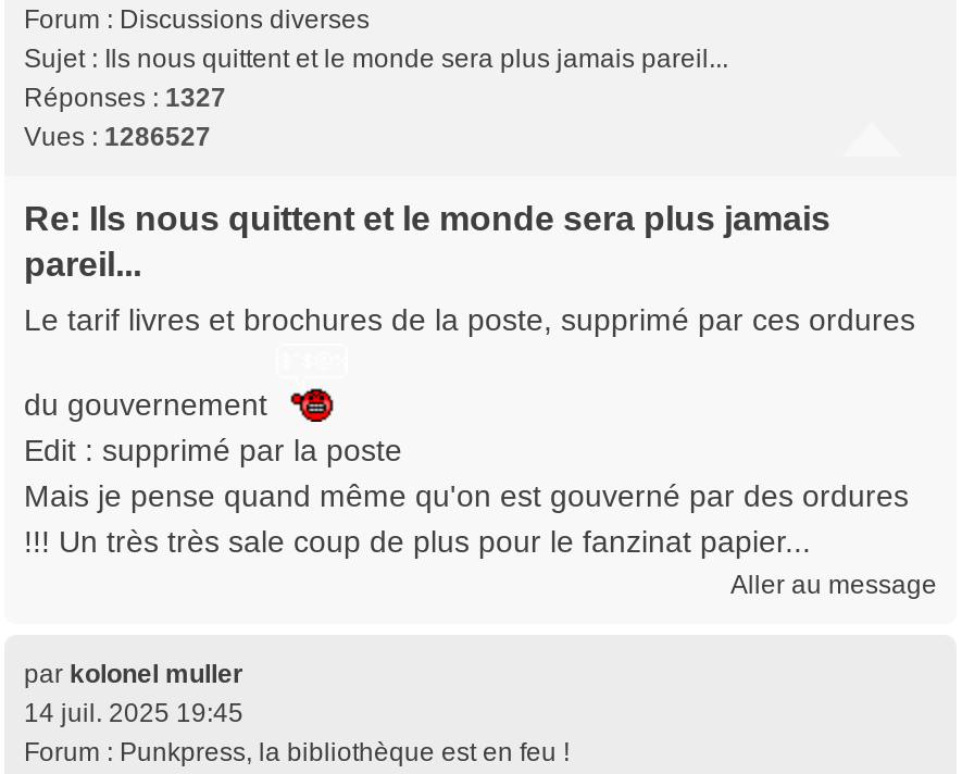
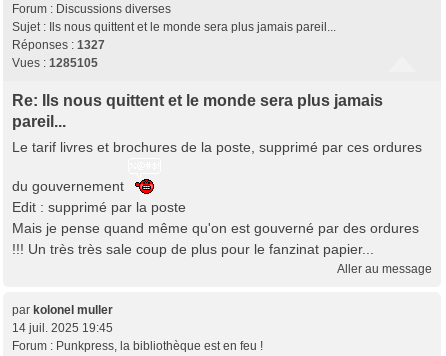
[24,122,211,152] Vues : 1286527 -> [12,56,98,70] Vues : 1285105

